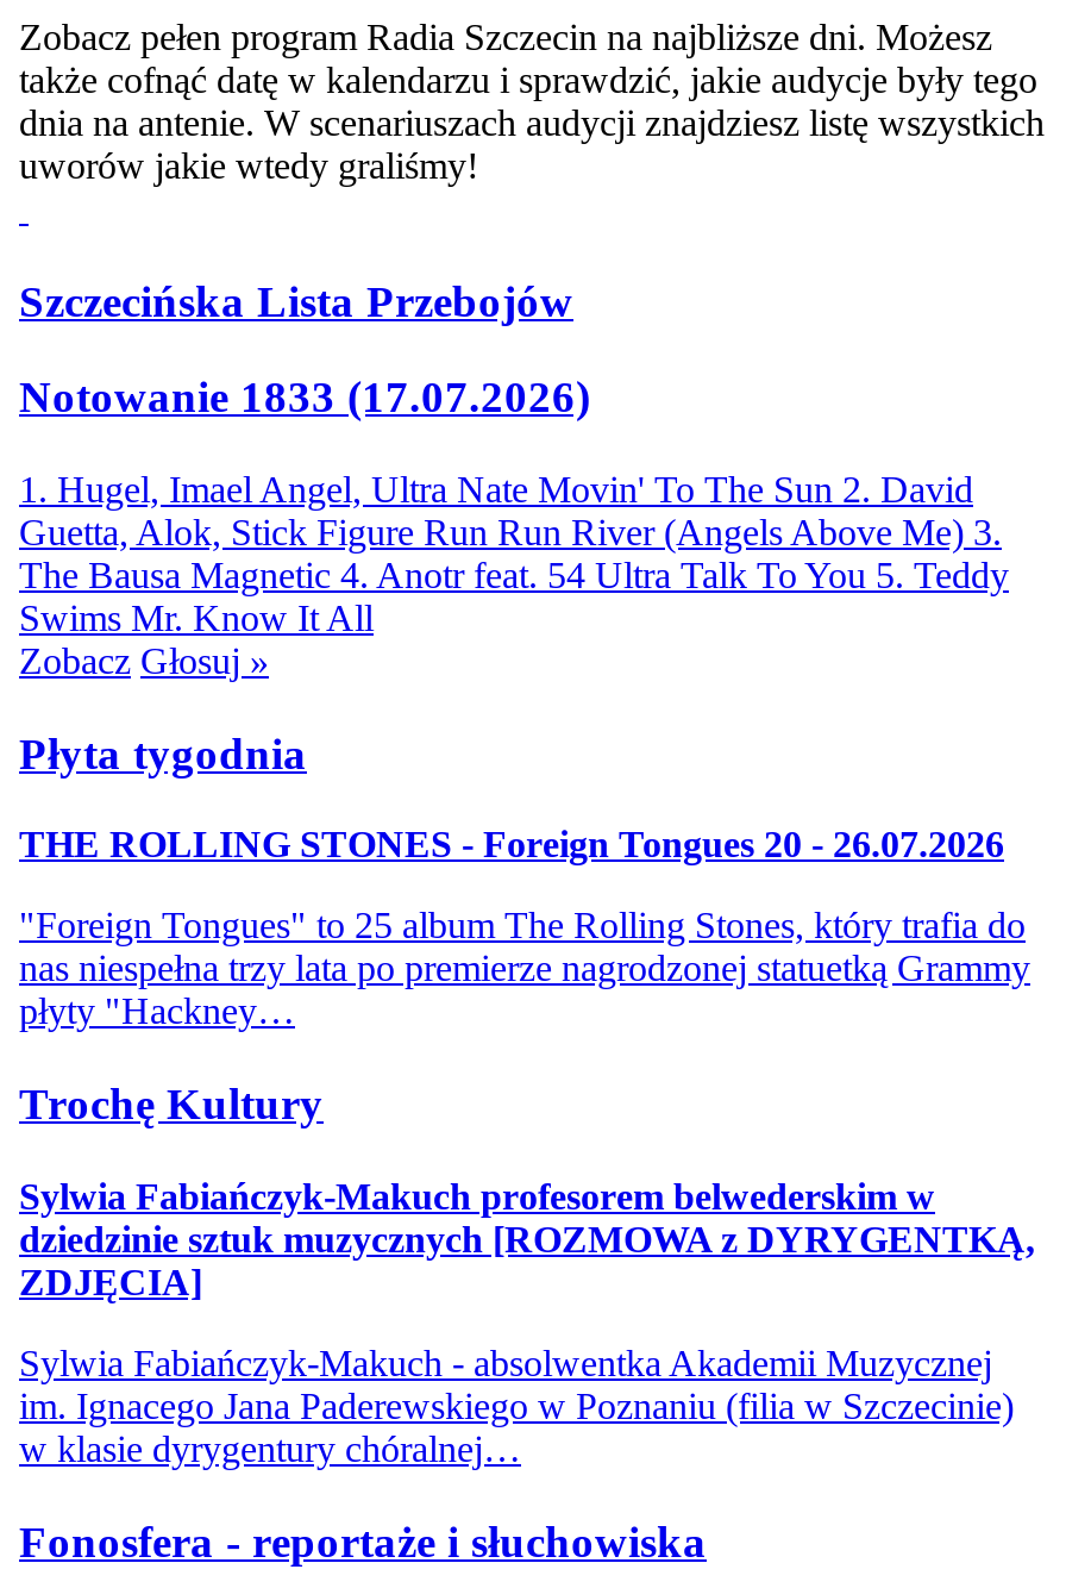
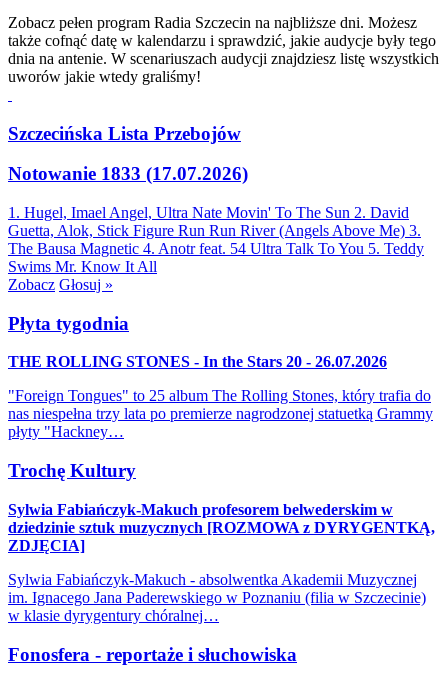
[19,825,1004,865] THE ROLLING STONES - Foreign Tongues 20 - 26.07.2026 -> [8,353,387,370] THE ROLLING STONES - In the Stars 20 - 26.07.2026

